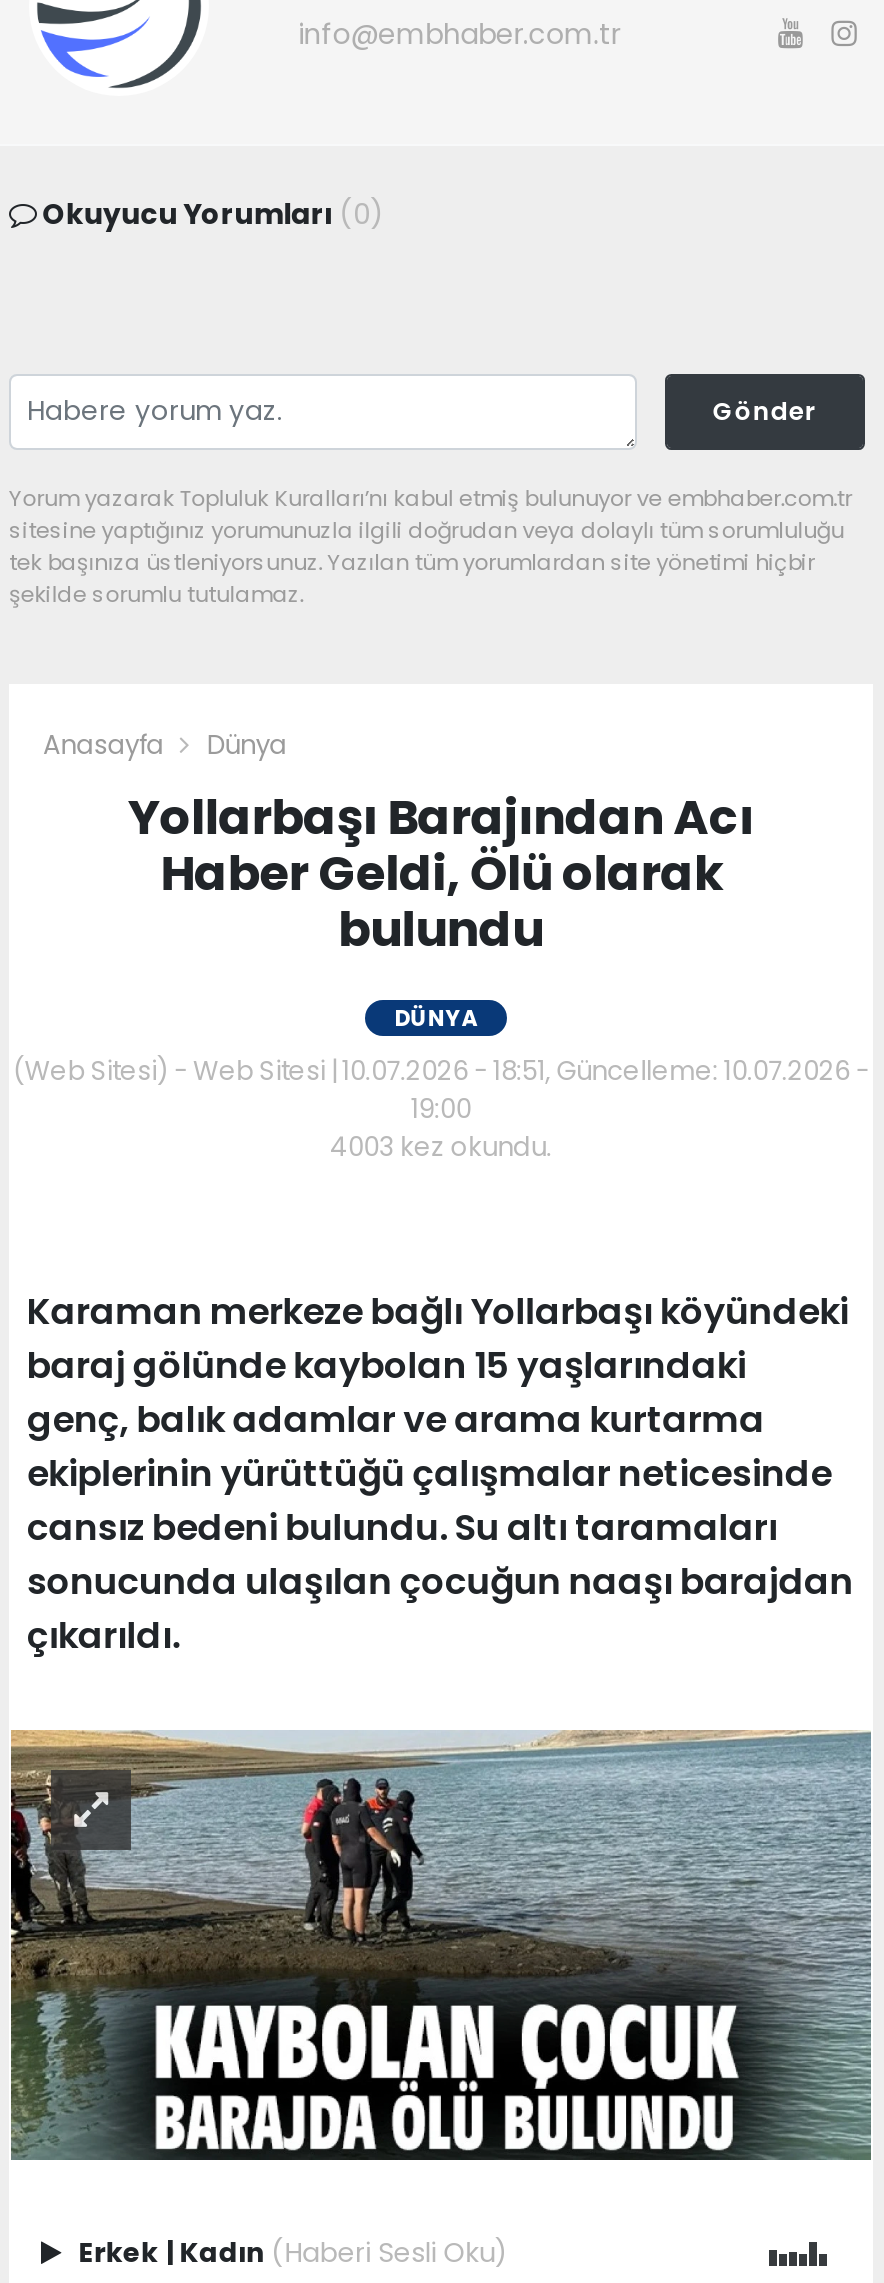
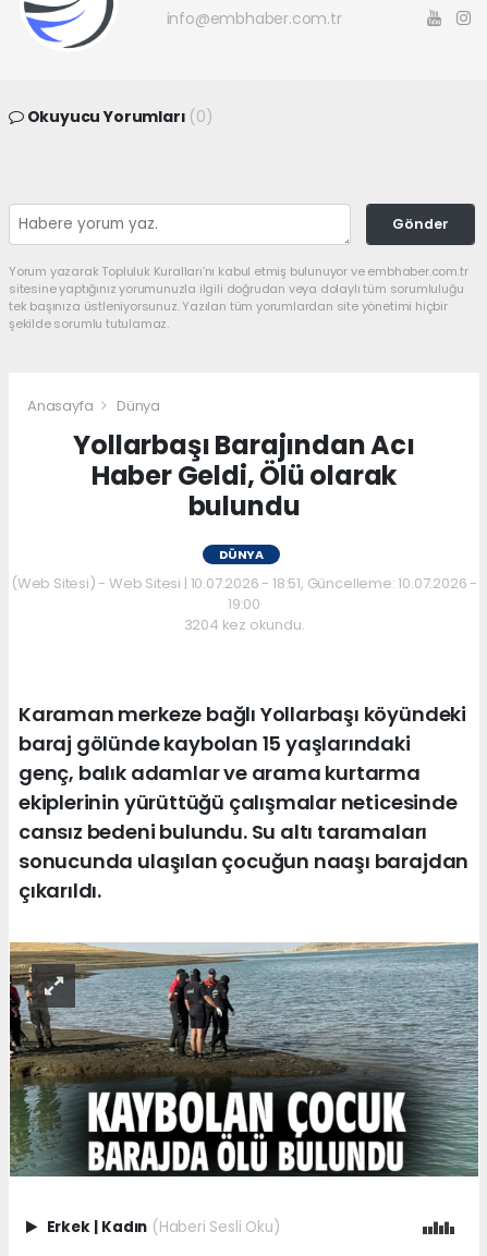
[330,1129,552,1167] 4003 kez okundu. -> [184,615,305,636] 3204 kez okundu.

